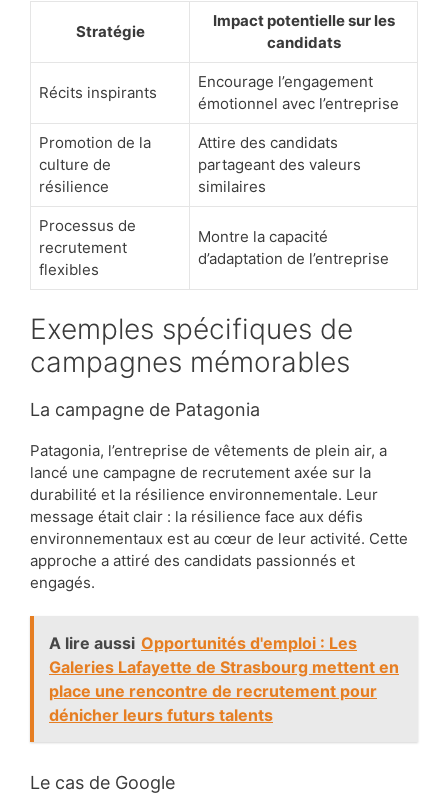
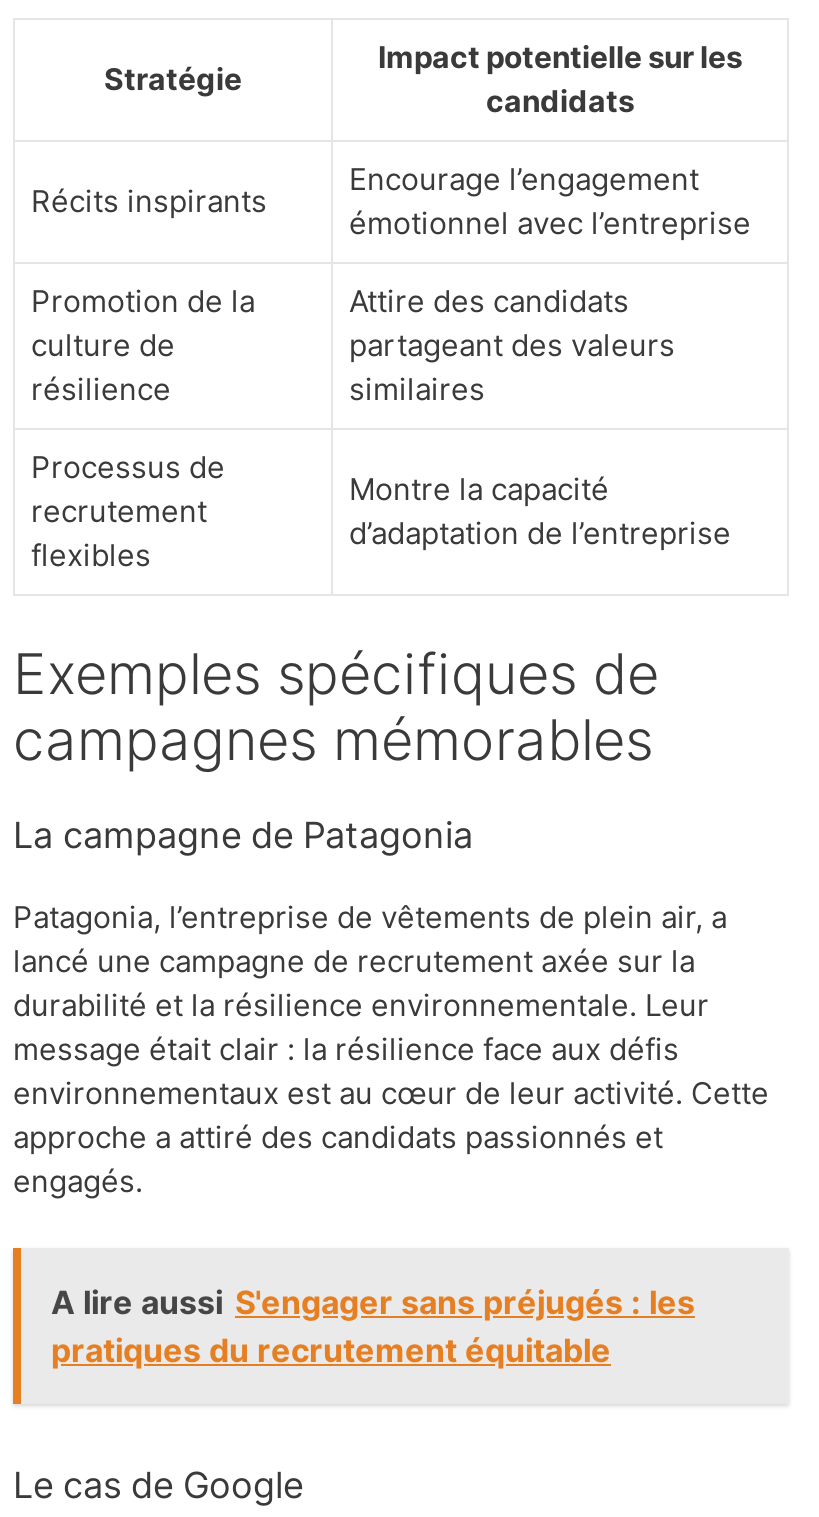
[49,633,399,725] A lire aussi Opportunités d'emploi : Les | Galeries Lafayette de Strasbourg mettent en | place une rencontre de recrutement pour | dénicher leurs futurs talents -> [51,1282,695,1370] A lire aussi S'engager sans préjugés : les | pratiques du recrutement équitable

